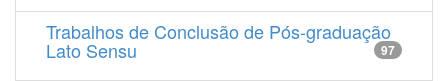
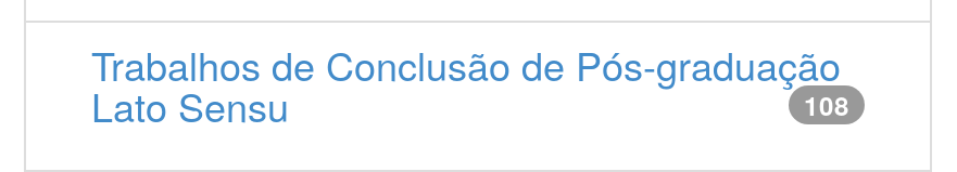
[381,41,395,59] 97 -> [804,85,849,124] 108

